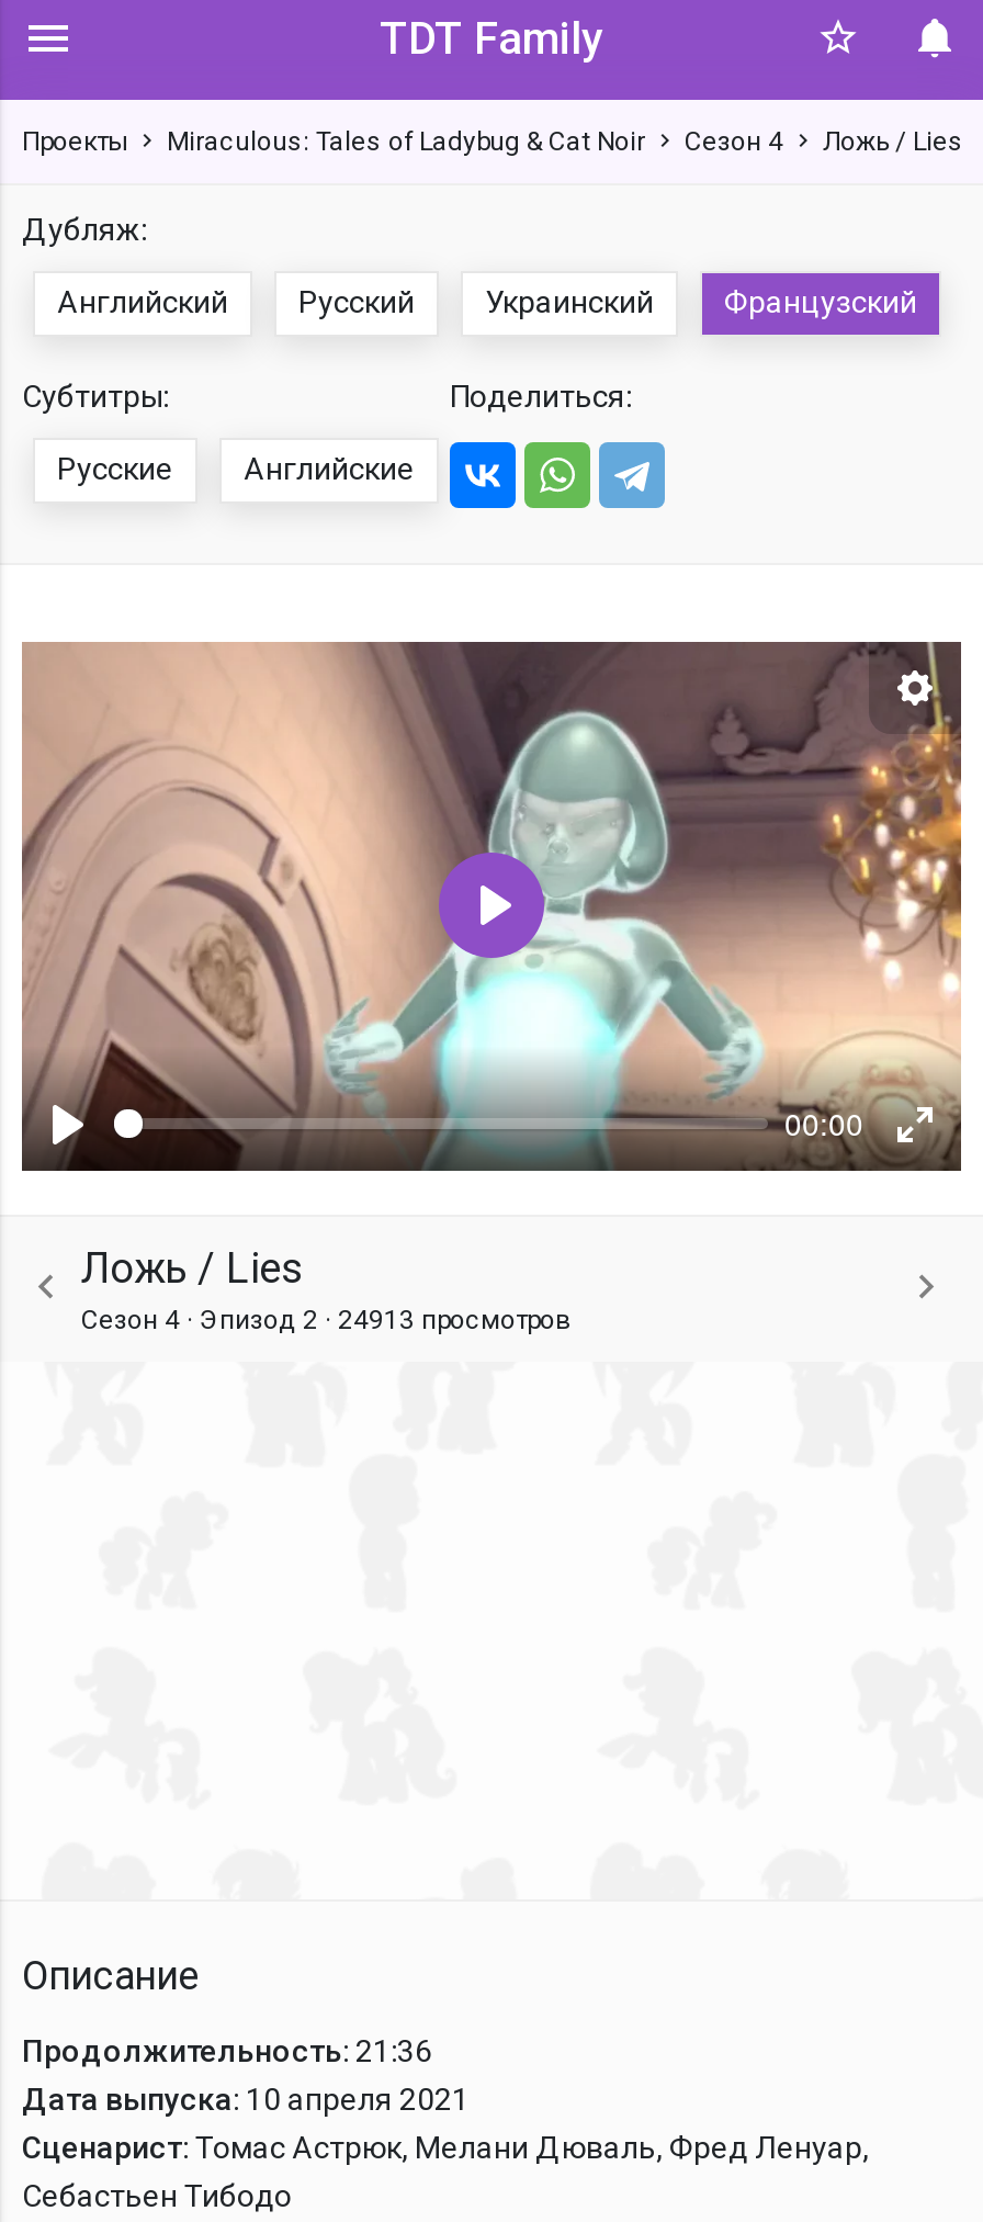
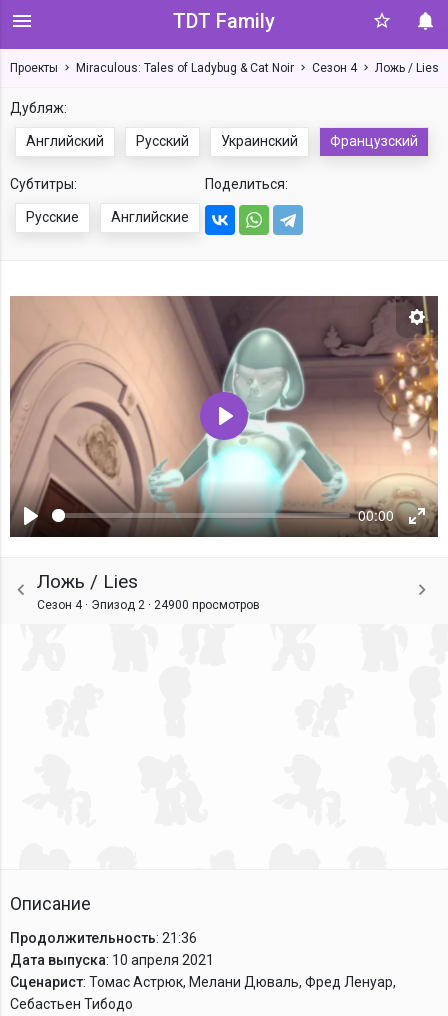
[81,1304,570,1335] Сезон 4 · Эпизод 2 · 24913 просмотров -> [37,598,260,612] Сезон 4 · Эпизод 2 · 24900 просмотров

